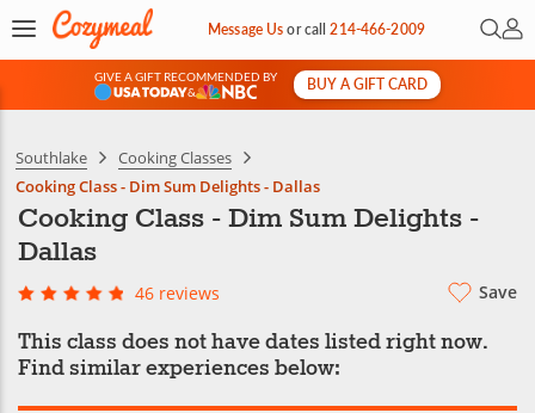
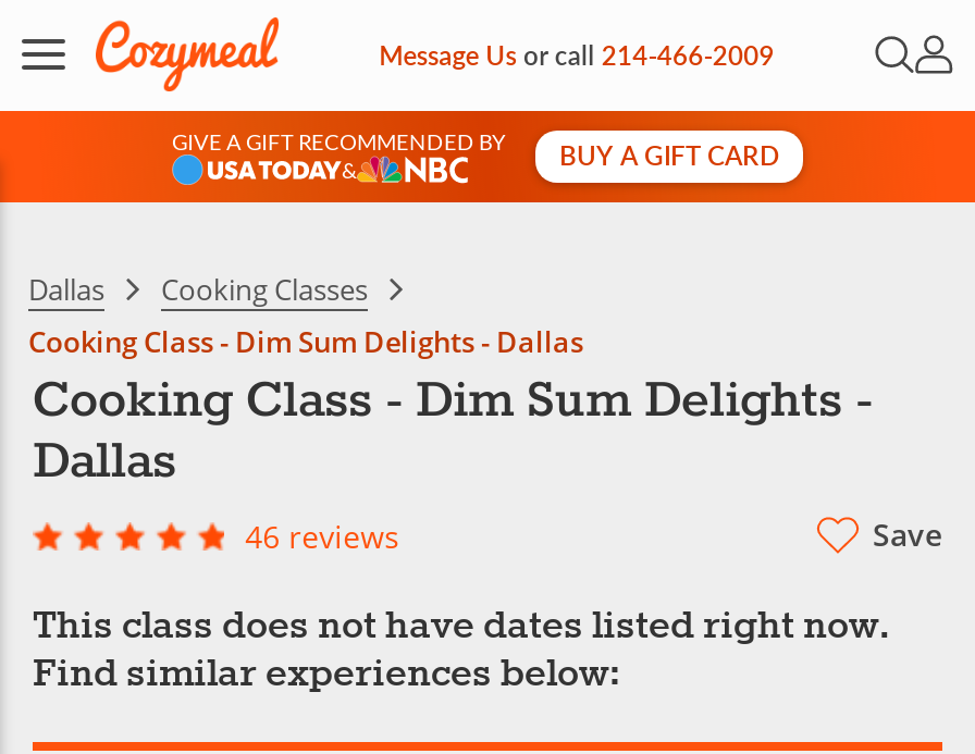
[16,147,87,168] Southlake -> [28,270,104,309] Dallas

